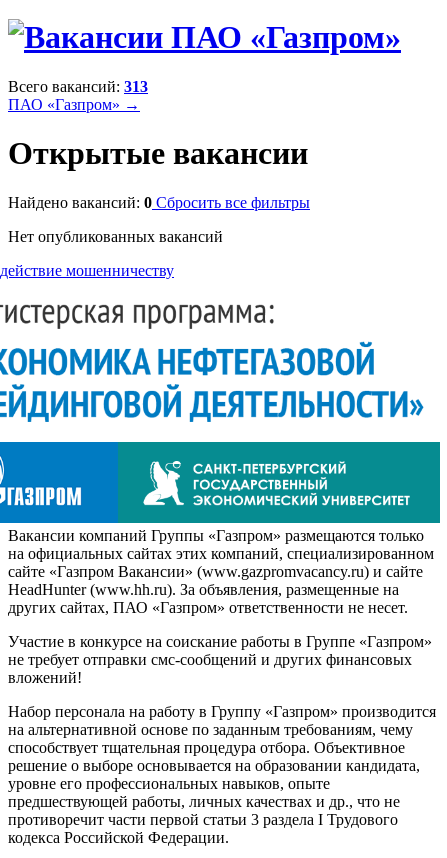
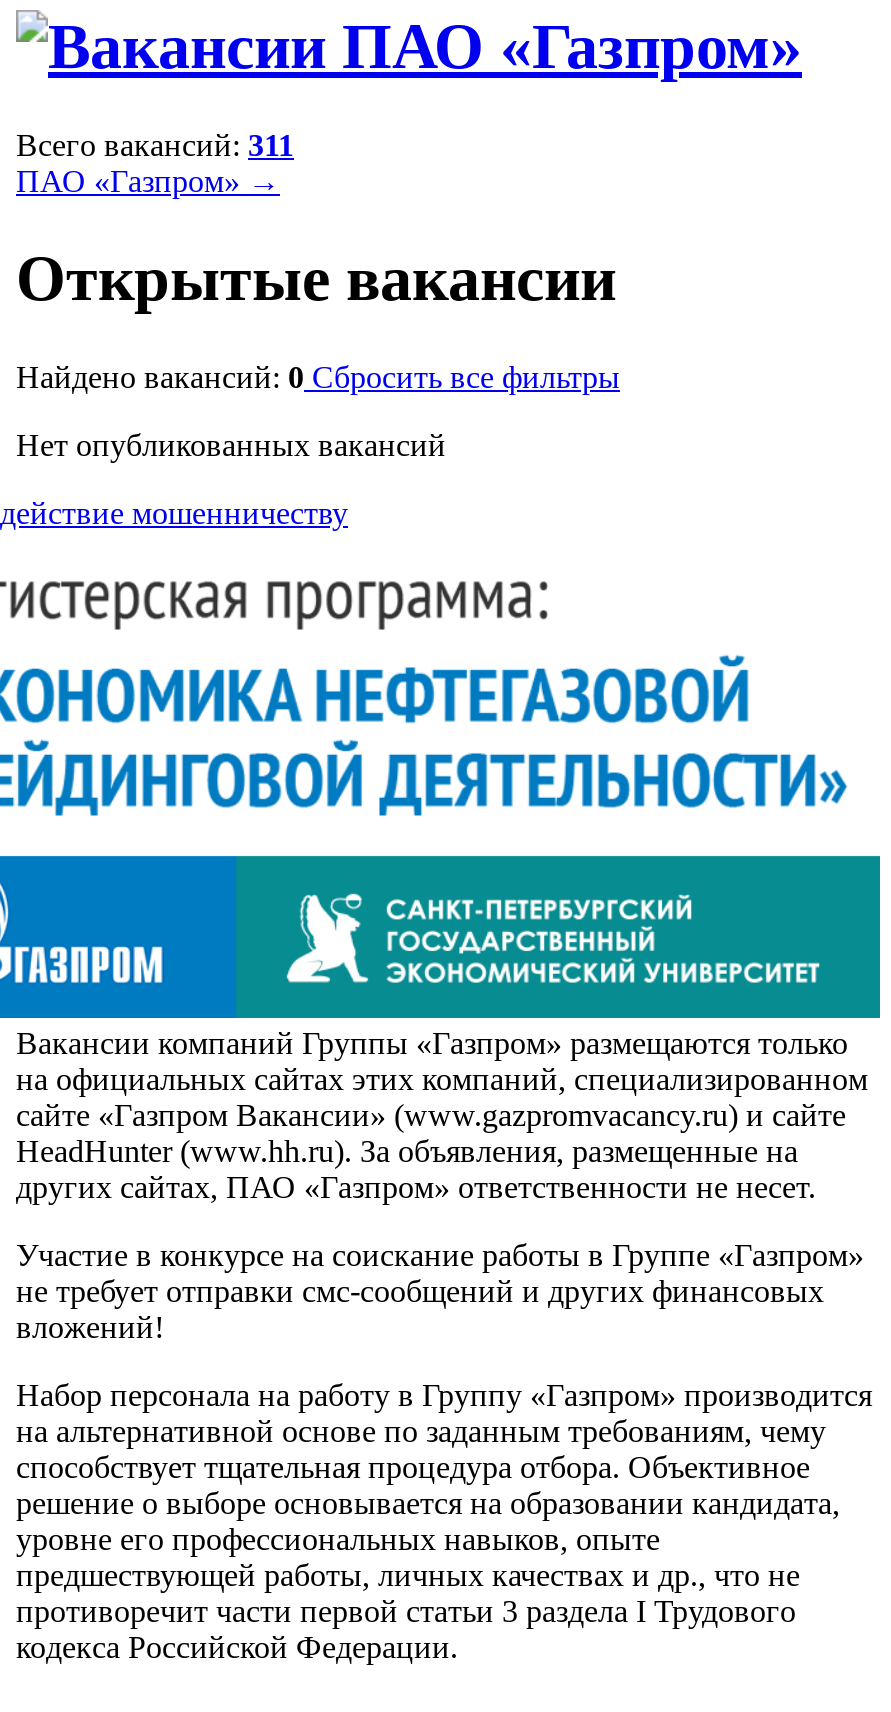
[8,78,148,95] Всего вакансий: 313 -> [16,128,294,162] Всего вакансий: 311

